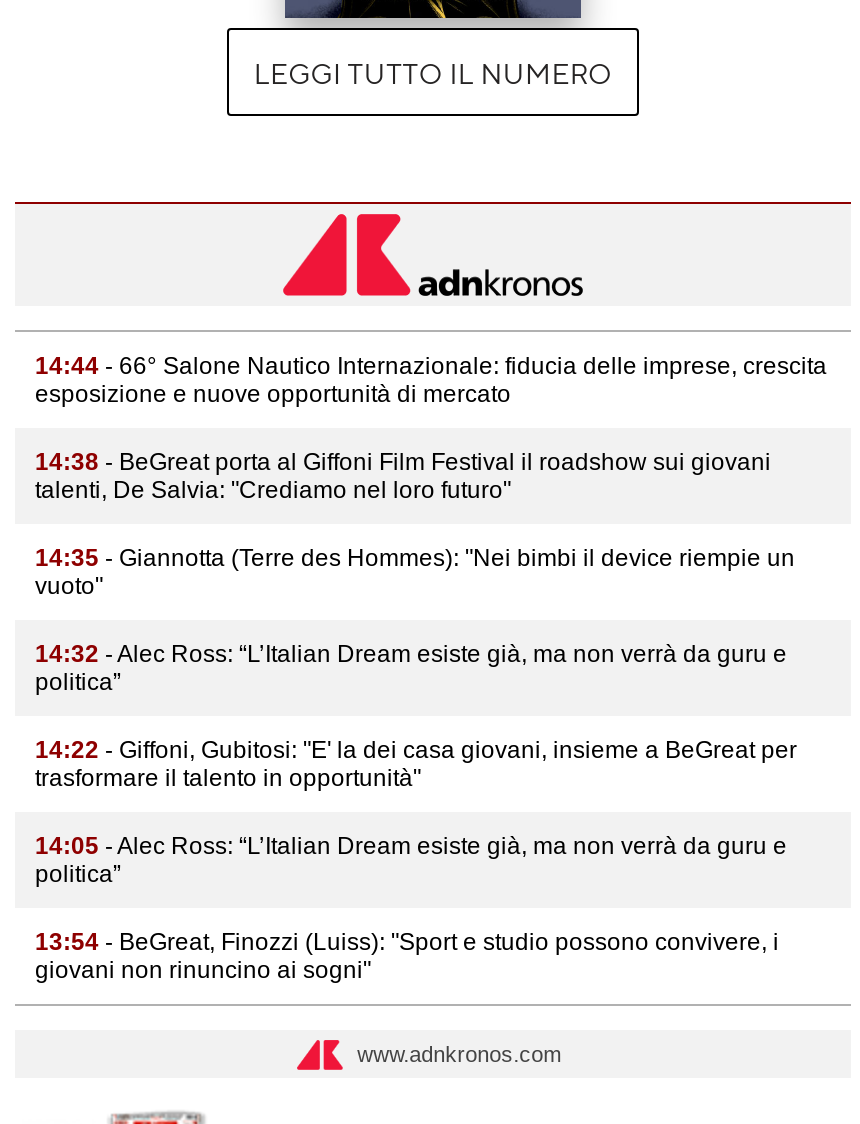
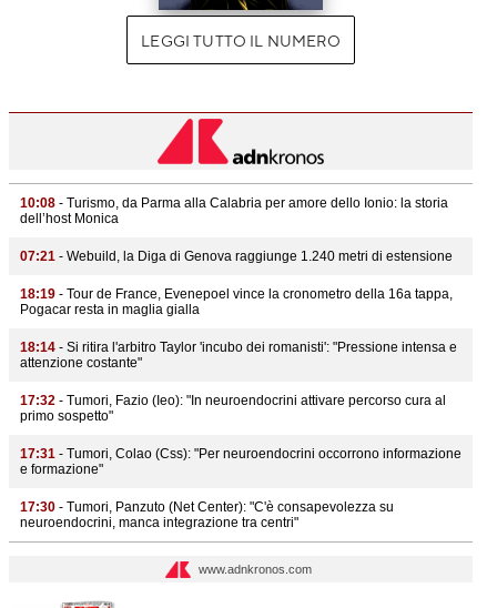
[35,353,827,409] 14:44 - 66° Salone Nautico Internazionale: fiducia delle imprese, crescita | esposizione e nuove opportunità di mercato -> [20,196,448,227] 10:08 - Turismo, da Parma alla Calabria per amore dello Ionio: la storia | dell’host Monica
[35,449,771,505] 14:38 - BeGreat porta al Giffoni Film Festival il roadshow sui giovani | talenti, De Salvia: "Crediamo nel loro futuro" -> [20,249,453,264] 07:21 - Webuild, la Diga di Genova raggiunge 1.240 metri di estensione
[35,545,795,601] 14:35 - Giannotta (Terre des Hommes): "Nei bimbi il device riempie un | vuoto" -> [20,287,453,318] 18:19 - Tour de France, Evenepoel vince la cronometro della 16a tappa, | Pogacar resta in maglia gialla
[35,641,787,697] 14:32 - Alec Ross: “L’Italian Dream esiste già, ma non verrà da guru e | politica” -> [20,340,457,371] 18:14 - Si ritira l'arbitro Taylor 'incubo dei romanisti': "Pressione intensa e | attenzione costante"
[35,737,797,793] 14:22 - Giffoni, Gubitosi: "E' la dei casa giovani, insieme a BeGreat per | trasformare il talento in opportunità" -> [20,393,446,424] 17:32 - Tumori, Fazio (Ieo): "In neuroendocrini attivare percorso cura al | primo sospetto"
[35,833,787,889] 14:05 - Alec Ross: “L’Italian Dream esiste già, ma non verrà da guru e | politica” -> [20,446,461,477] 17:31 - Tumori, Colao (Css): "Per neuroendocrini occorrono informazione | e formazione"
[35,929,779,985] 13:54 - BeGreat, Finozzi (Luiss): "Sport e studio possono convivere, i | giovani non rinuncino ai sogni" -> [20,500,394,531] 17:30 - Tumori, Panzuto (Net Center): "C'è consapevolezza su | neuroendocrini, manca integrazione tra centri"

